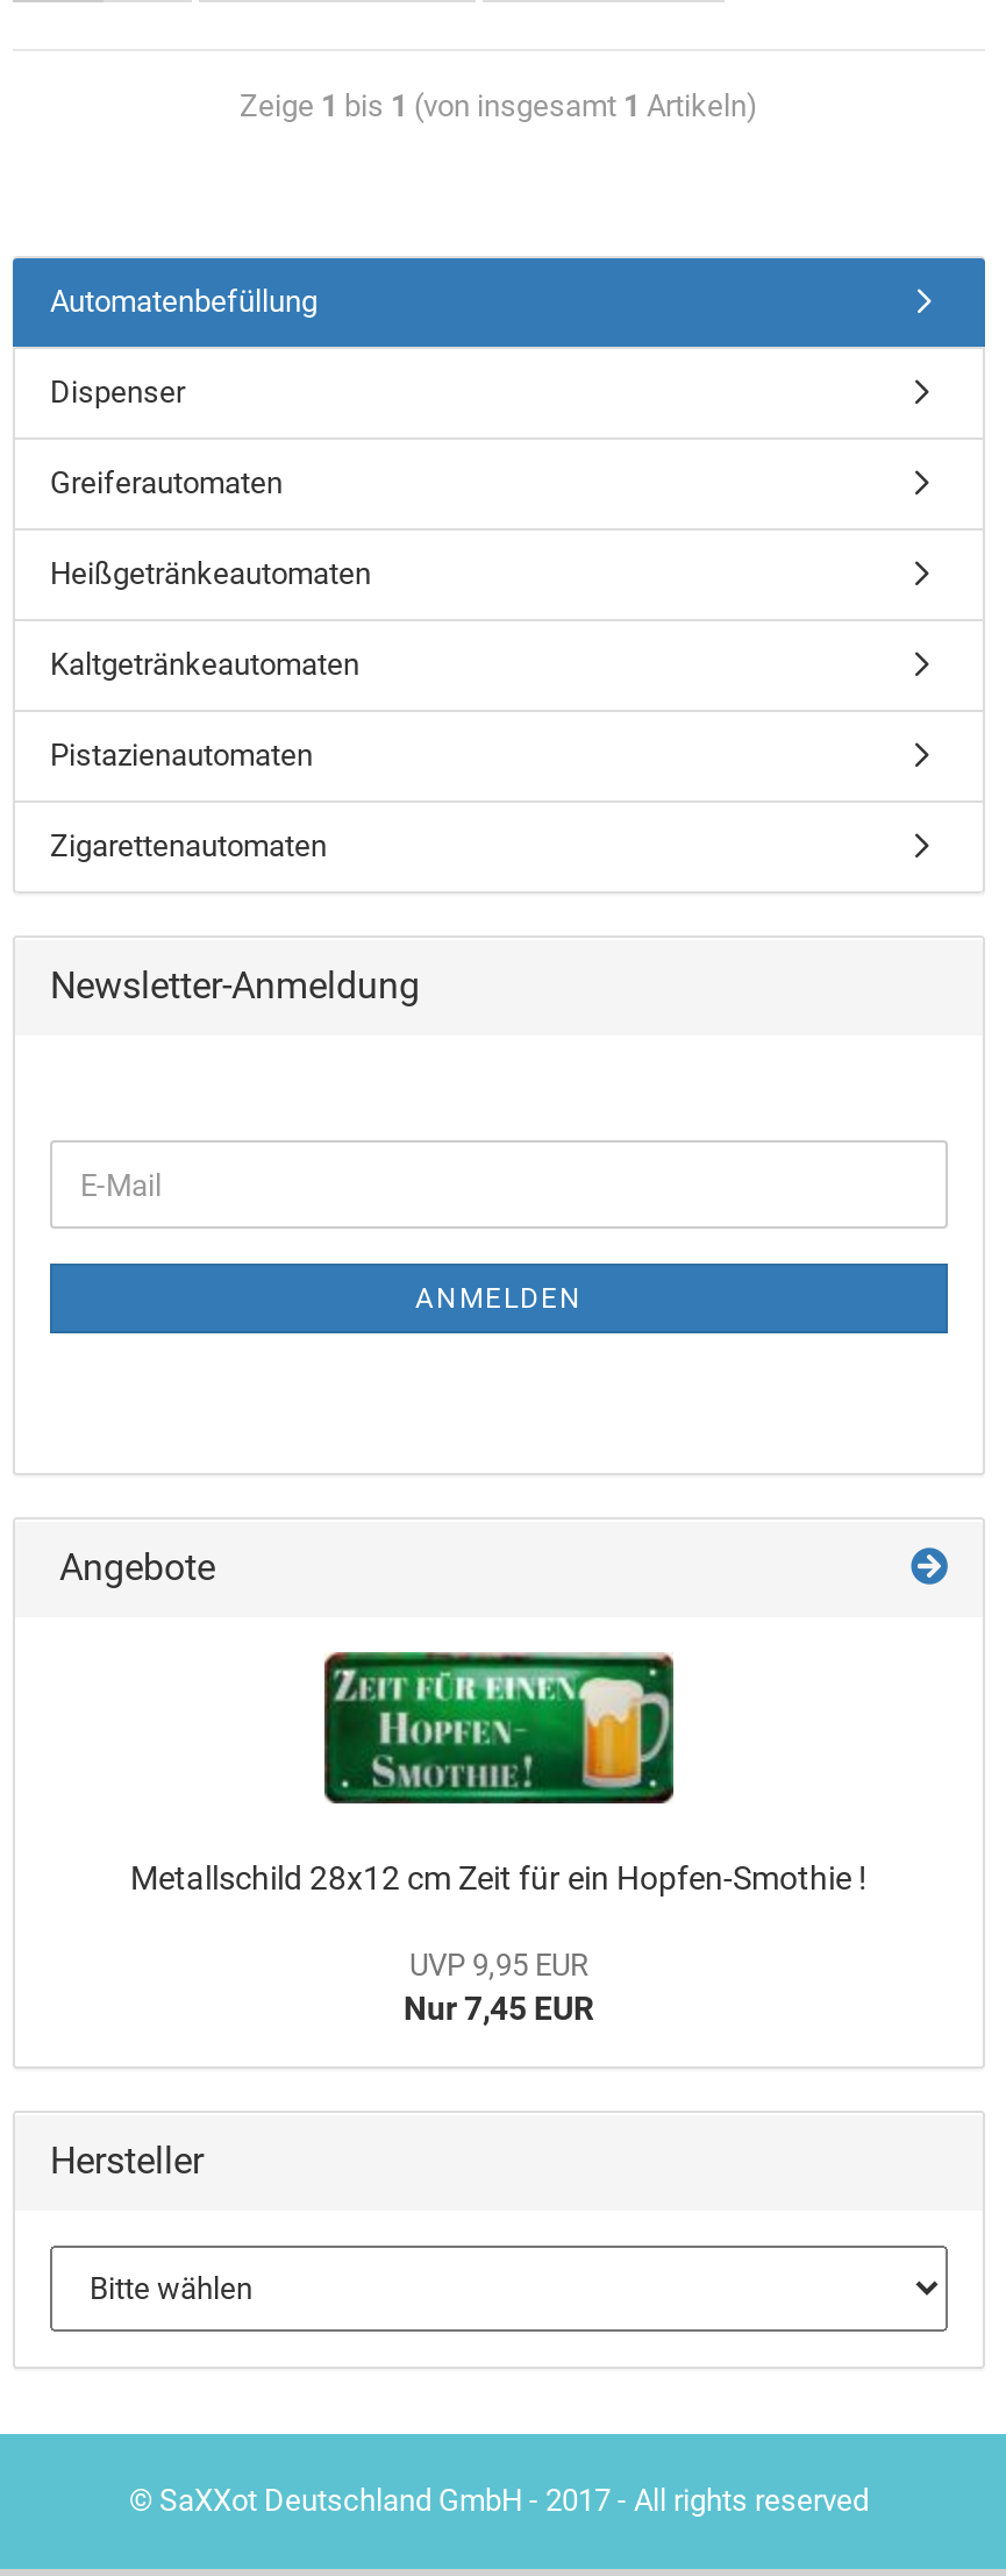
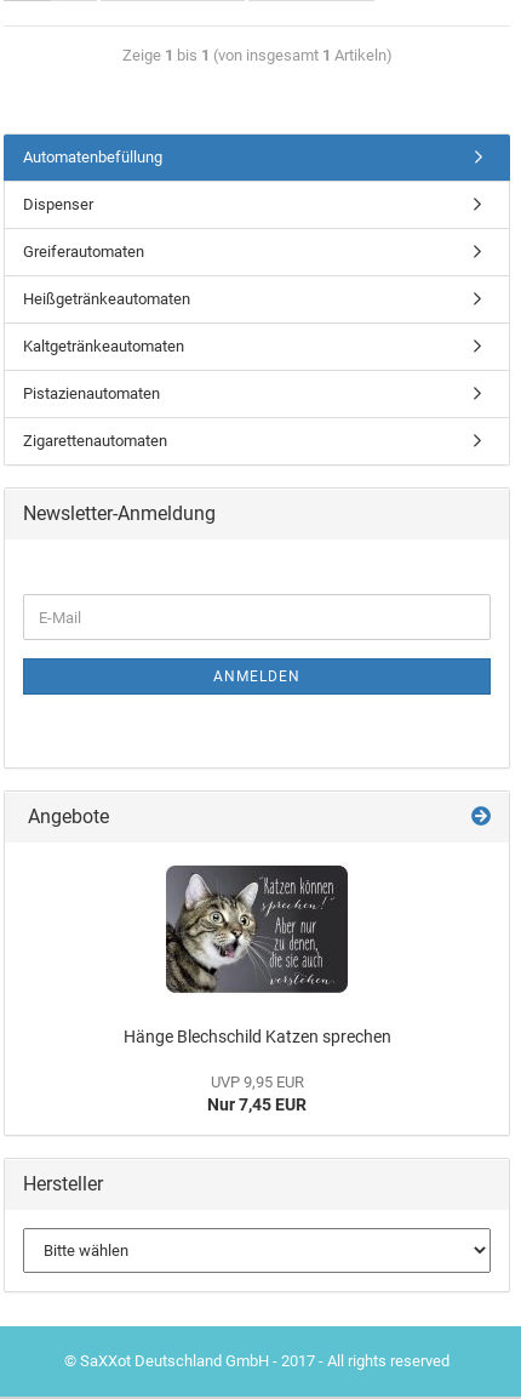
[324,1650,673,1806] [image] -> [165,864,348,960] [image]
[130,1859,868,1897] Metallschild 28x12 cm Zeit für ein Hopfen-Smothie ! -> [123,1027,391,1046] Hänge Blechschild Katzen sprechen

